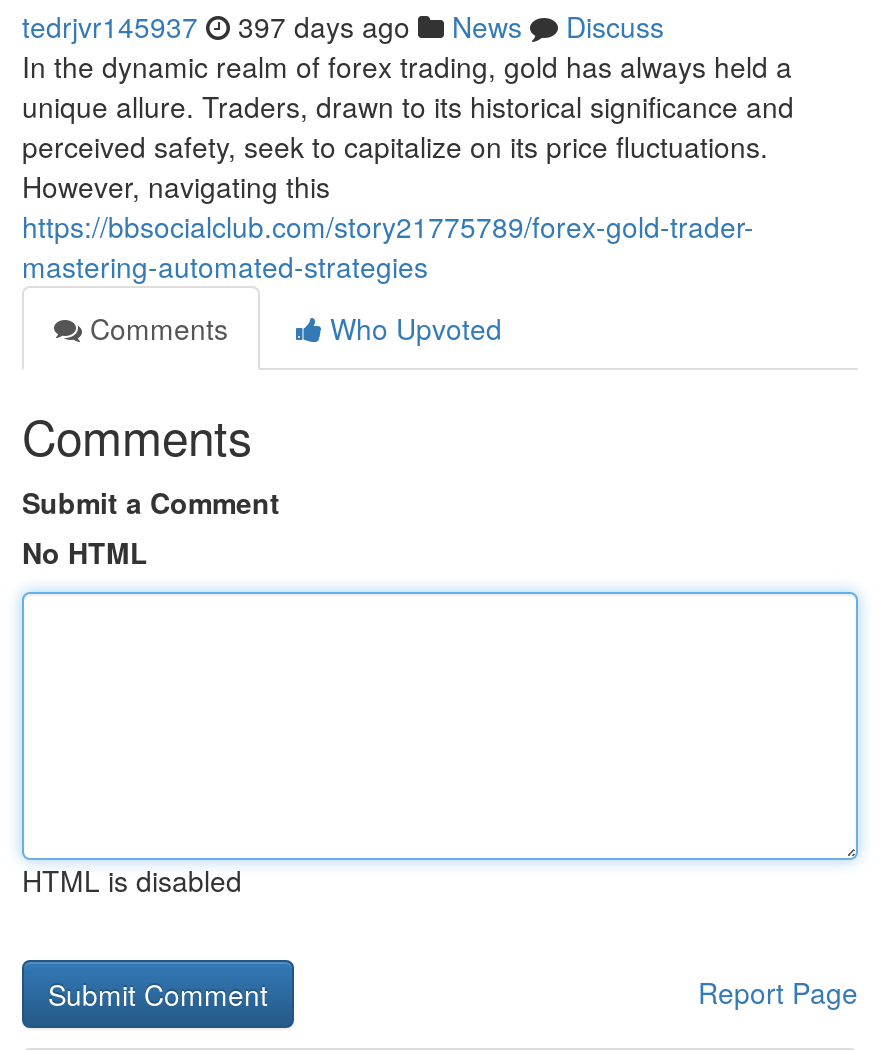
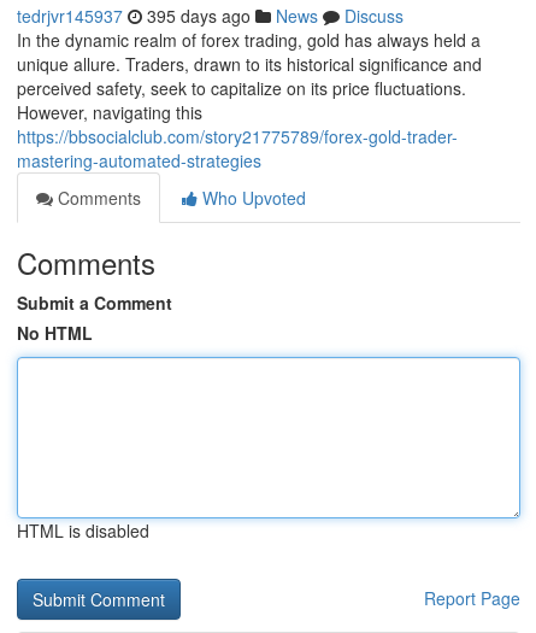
[22,6,664,46] tedrjvr145937 397 days ago News Discuss -> [17,4,404,28] tedrjvr145937 395 days ago News Discuss

